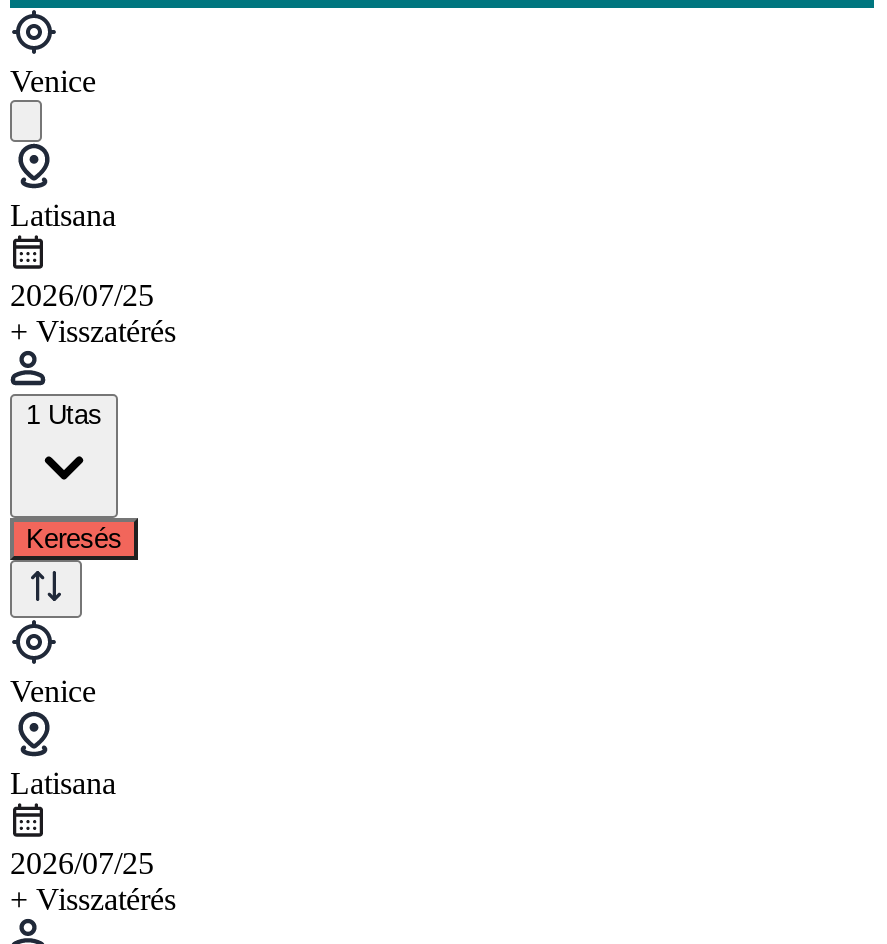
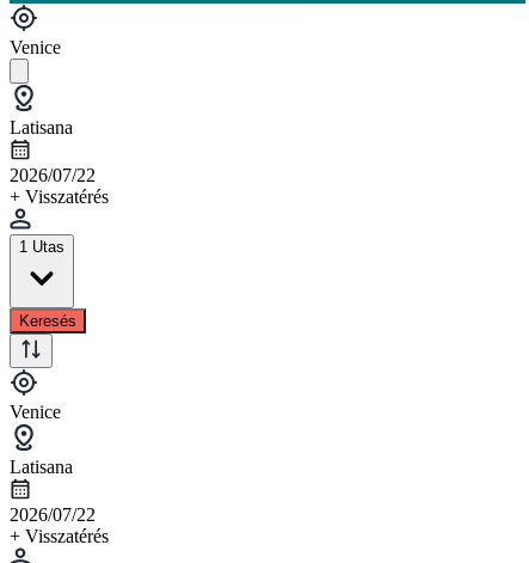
[10,278,154,312] 2026/07/25 -> [10,165,96,185] 2026/07/22
[10,846,154,880] 2026/07/25 -> [10,504,96,525] 2026/07/22

